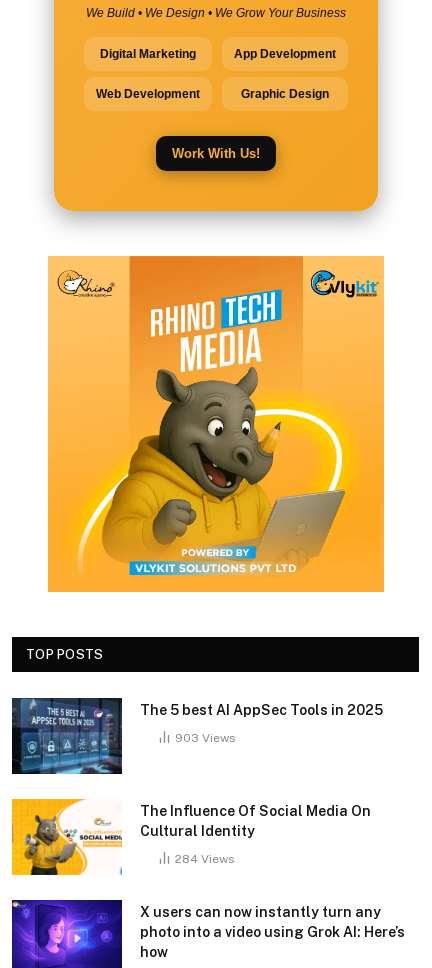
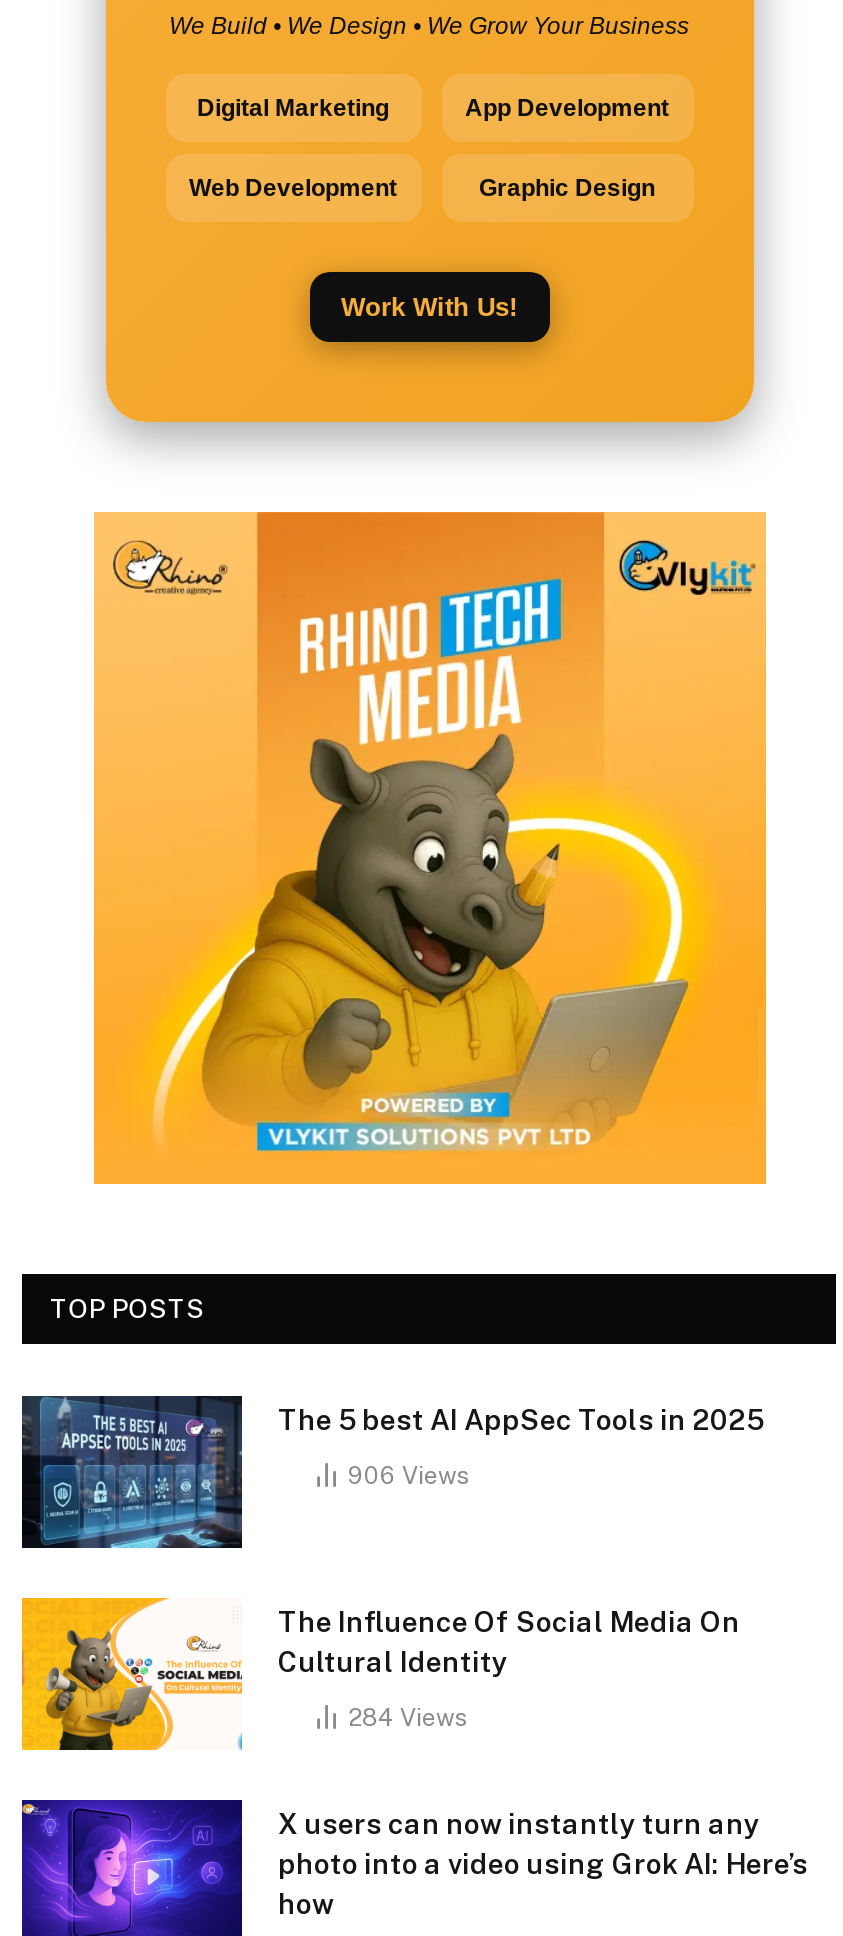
[175,731,236,745] 903 Views -> [348,1462,470,1490] 906 Views

